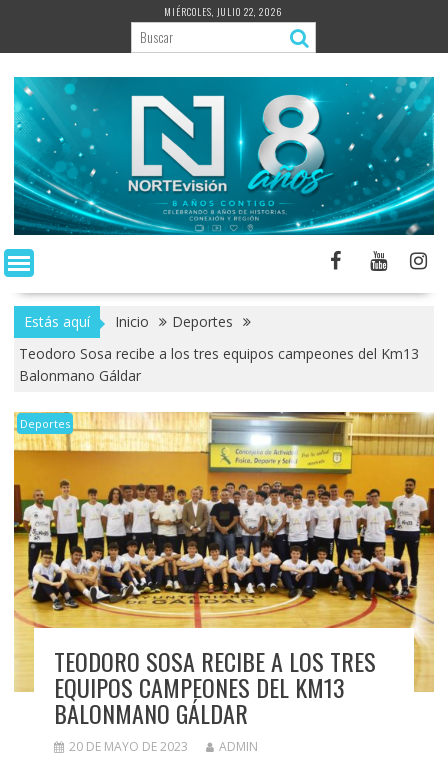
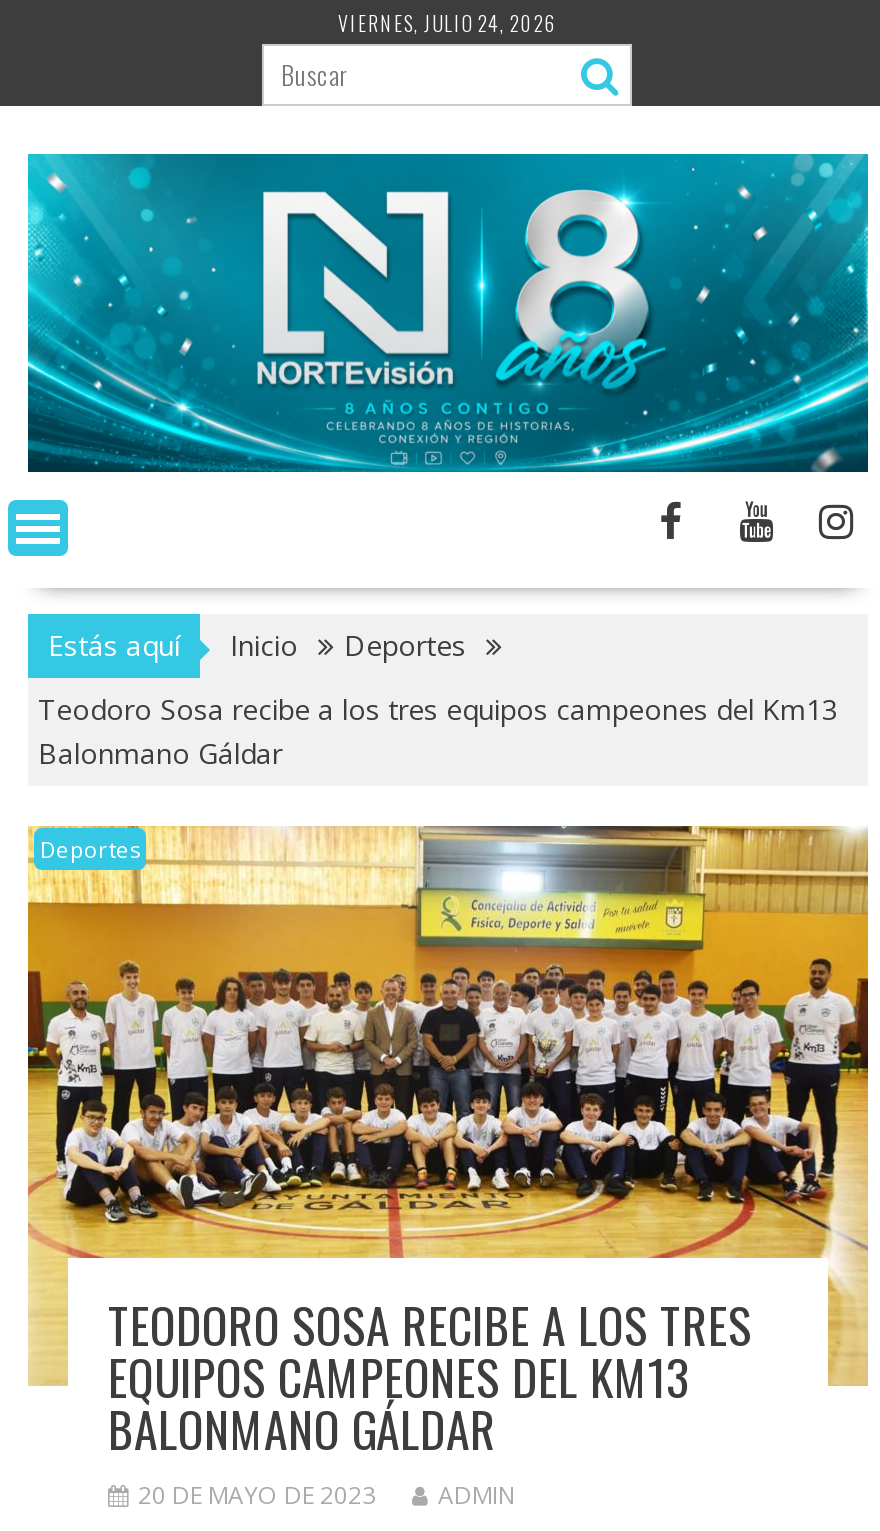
[164,4,283,19] MIÉRCOLES, JULIO 22, 2026 -> [338,8,558,38] VIERNES, JULIO 24, 2026

